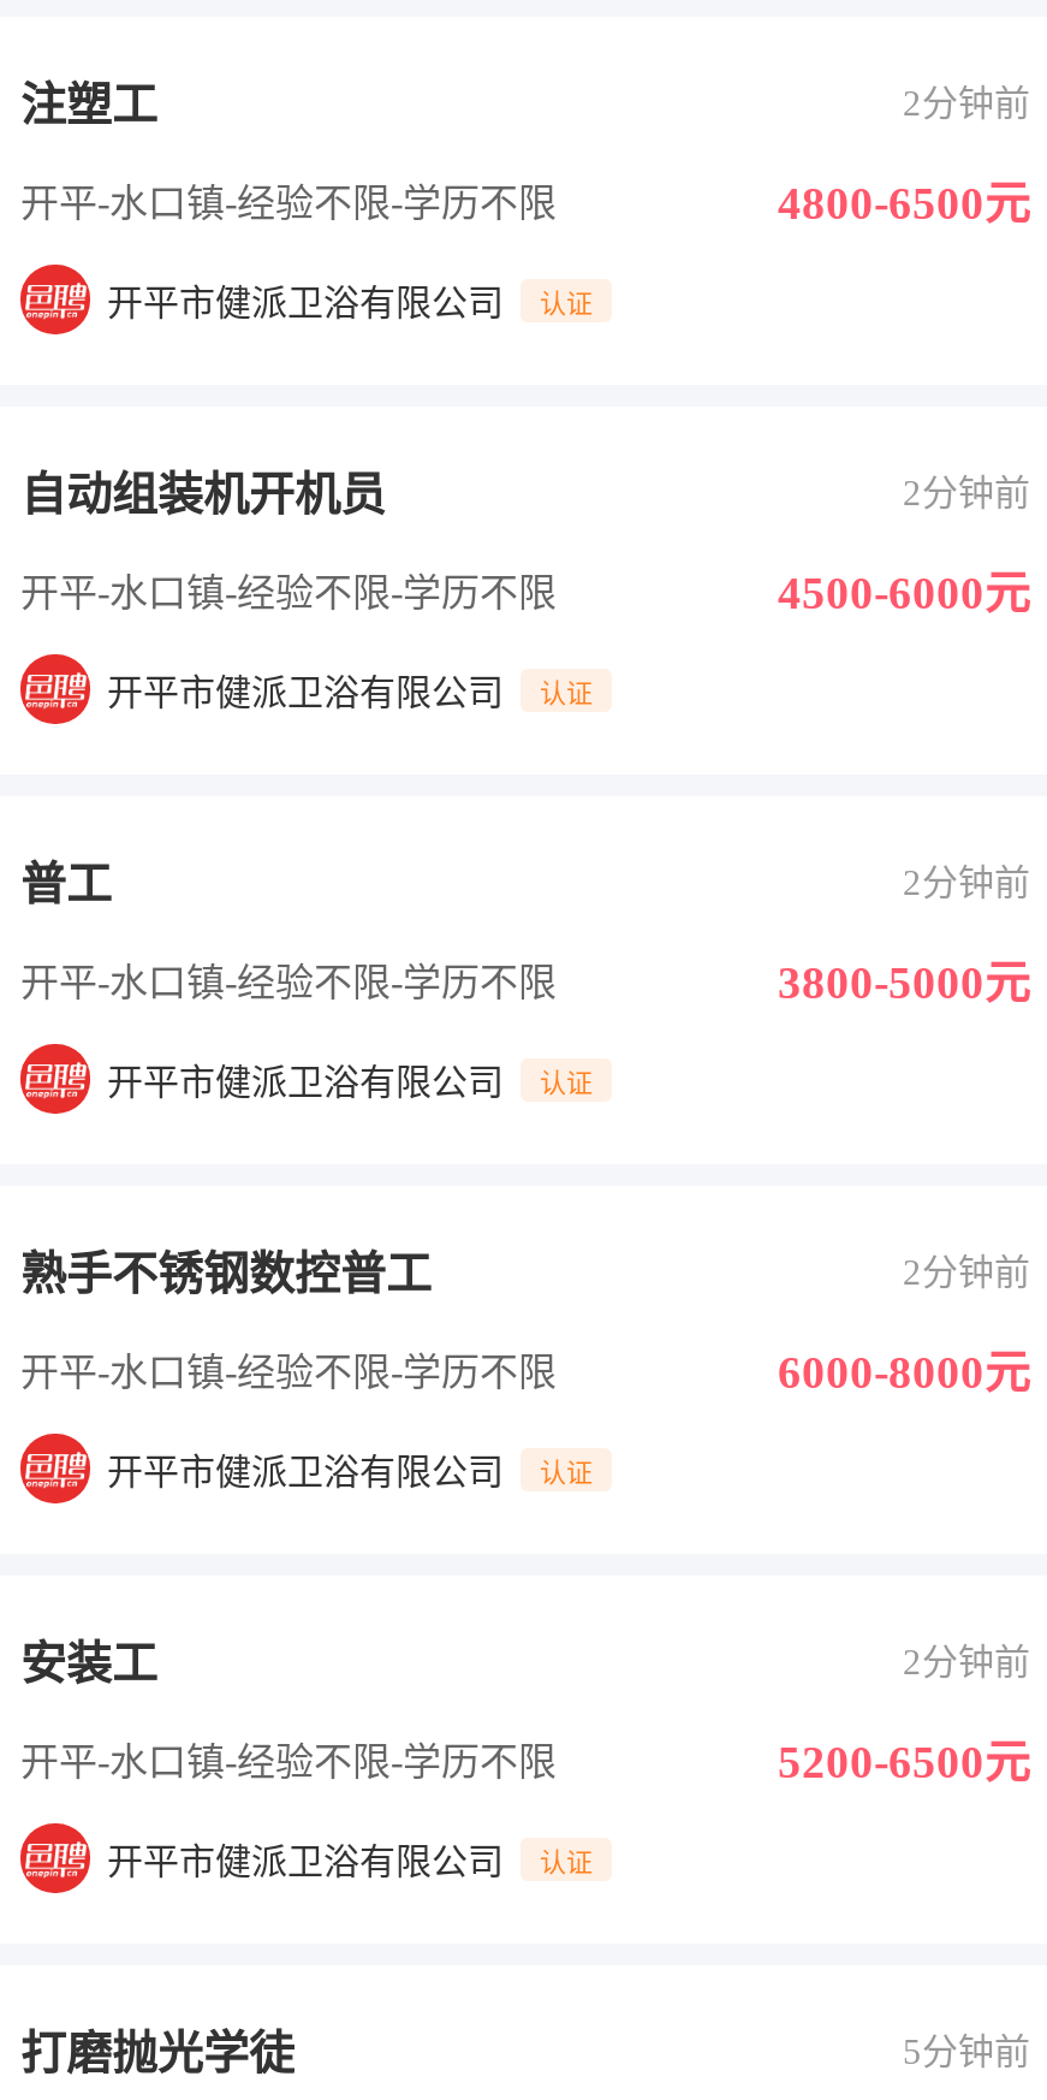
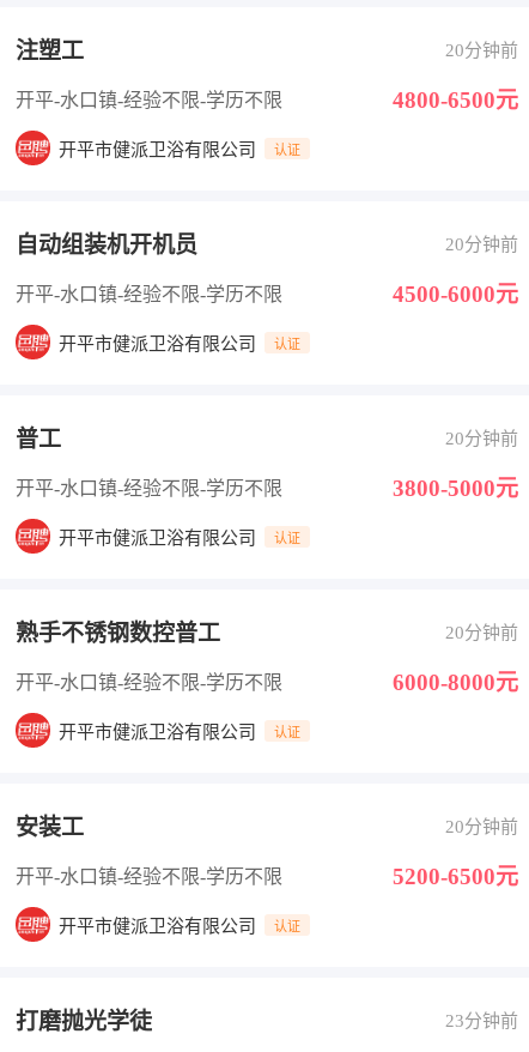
[903,84,1030,123] 2分钟前 -> [445,41,518,60] 20分钟前
[903,474,1030,512] 2分钟前 -> [445,235,518,254] 20分钟前
[903,864,1030,902] 2分钟前 -> [445,429,518,448] 20分钟前
[903,1253,1030,1292] 2分钟前 -> [445,623,518,642] 20分钟前
[903,1643,1030,1681] 2分钟前 -> [445,817,518,836] 20分钟前
[903,2033,1030,2071] 5分钟前 -> [445,1011,518,1030] 23分钟前

